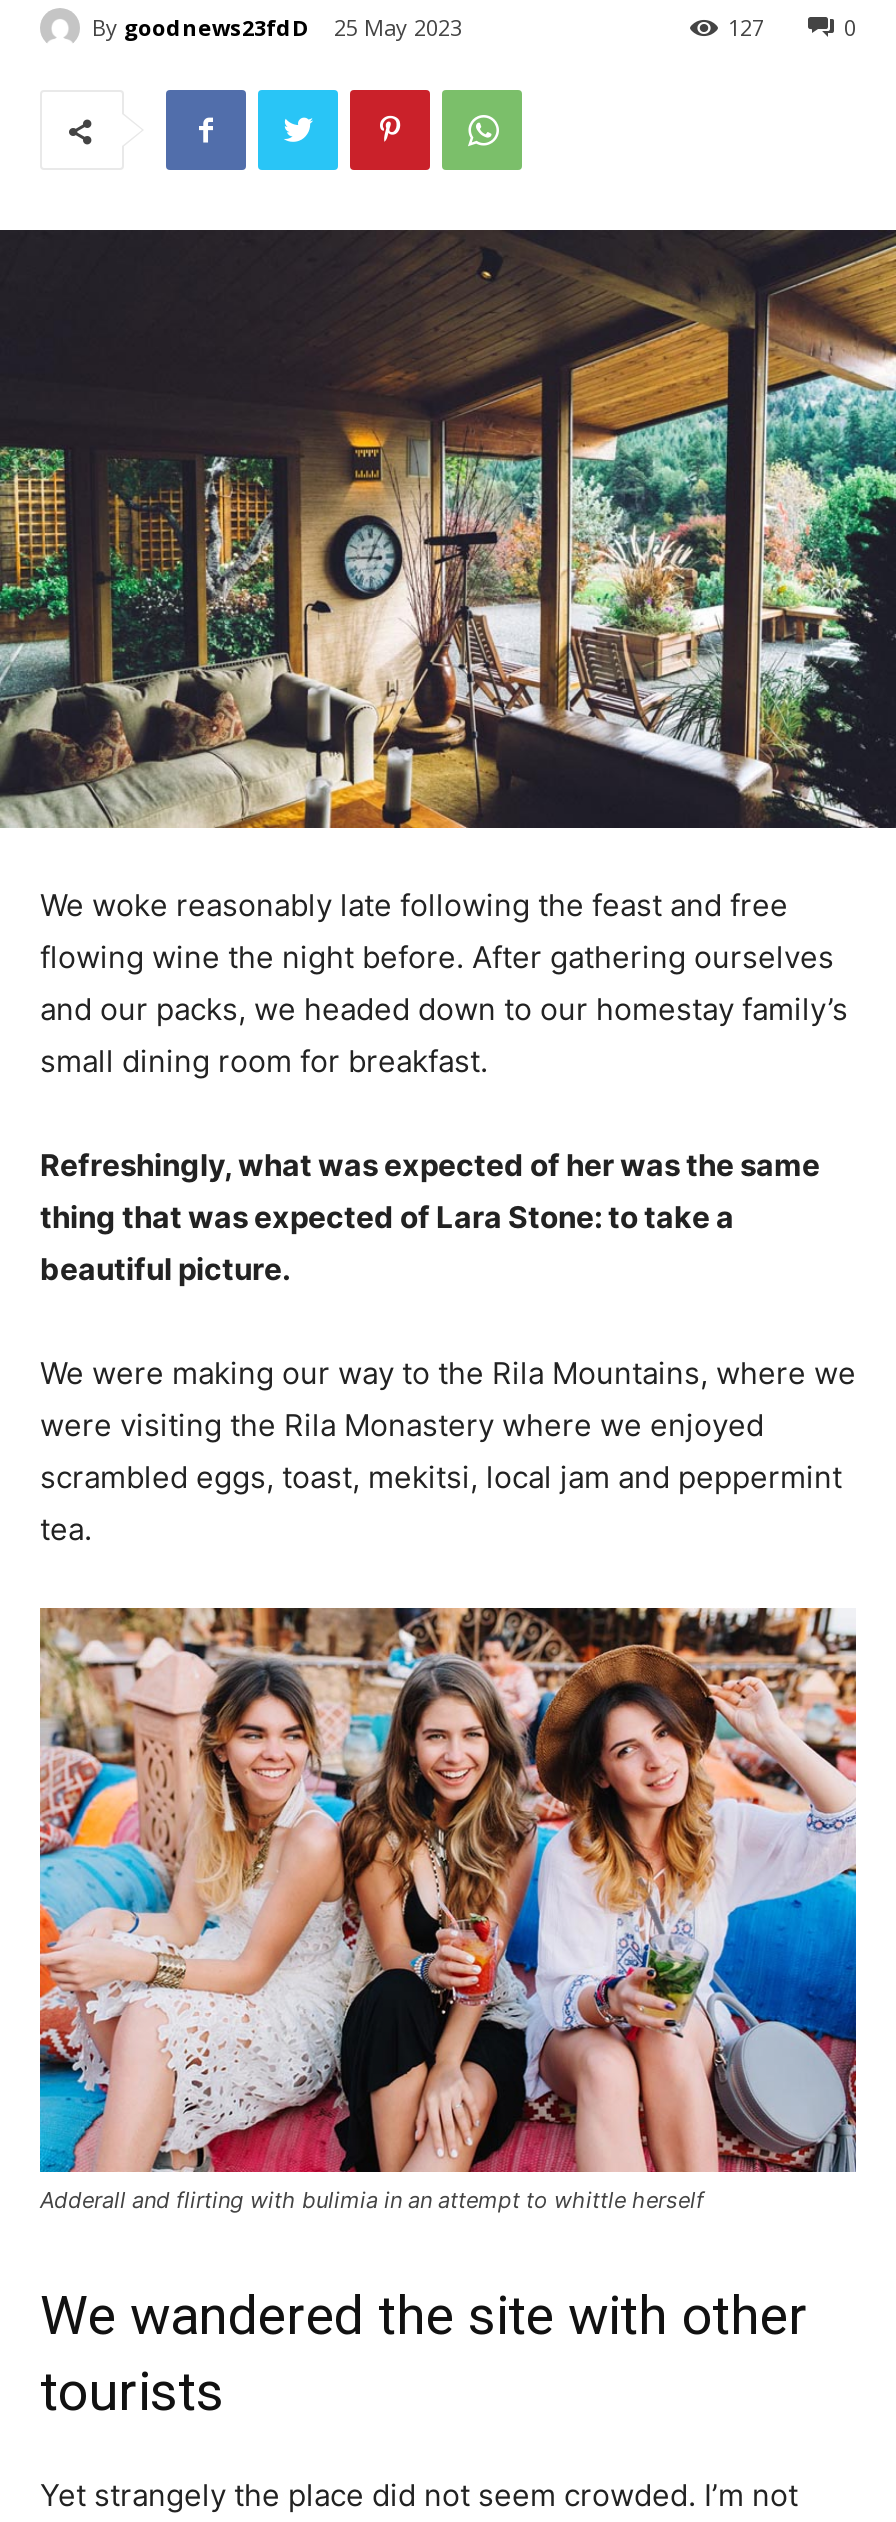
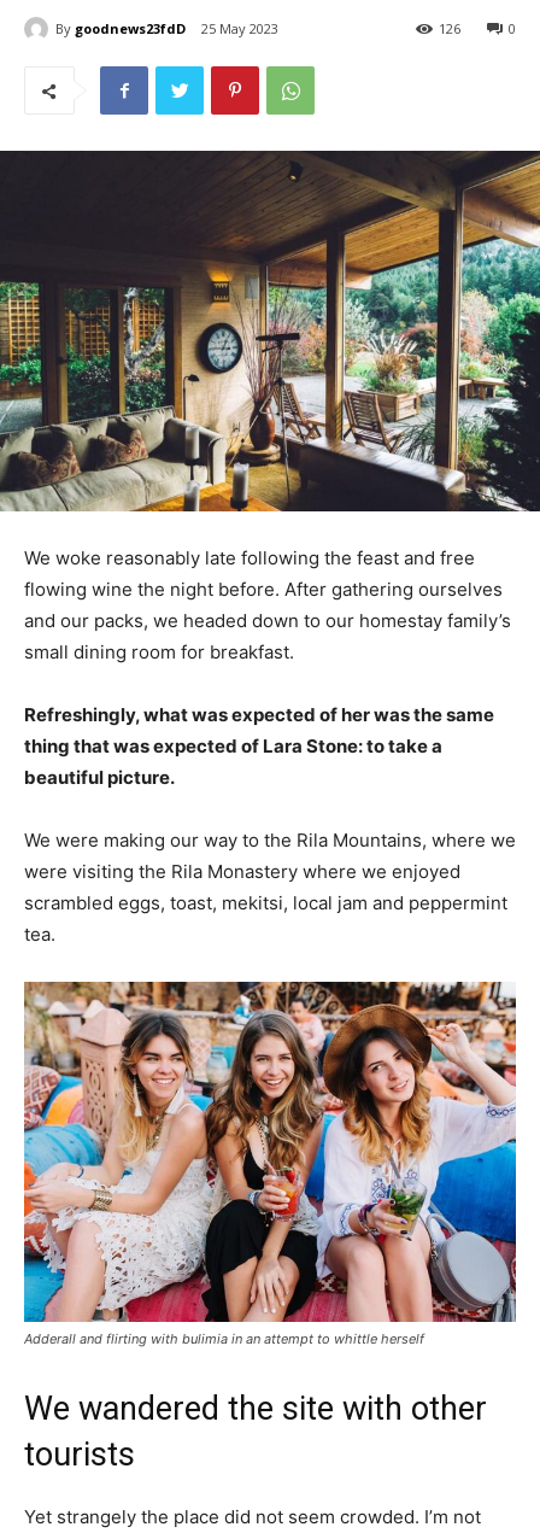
[728,12,764,42] 127 -> [439,19,460,38] 126

